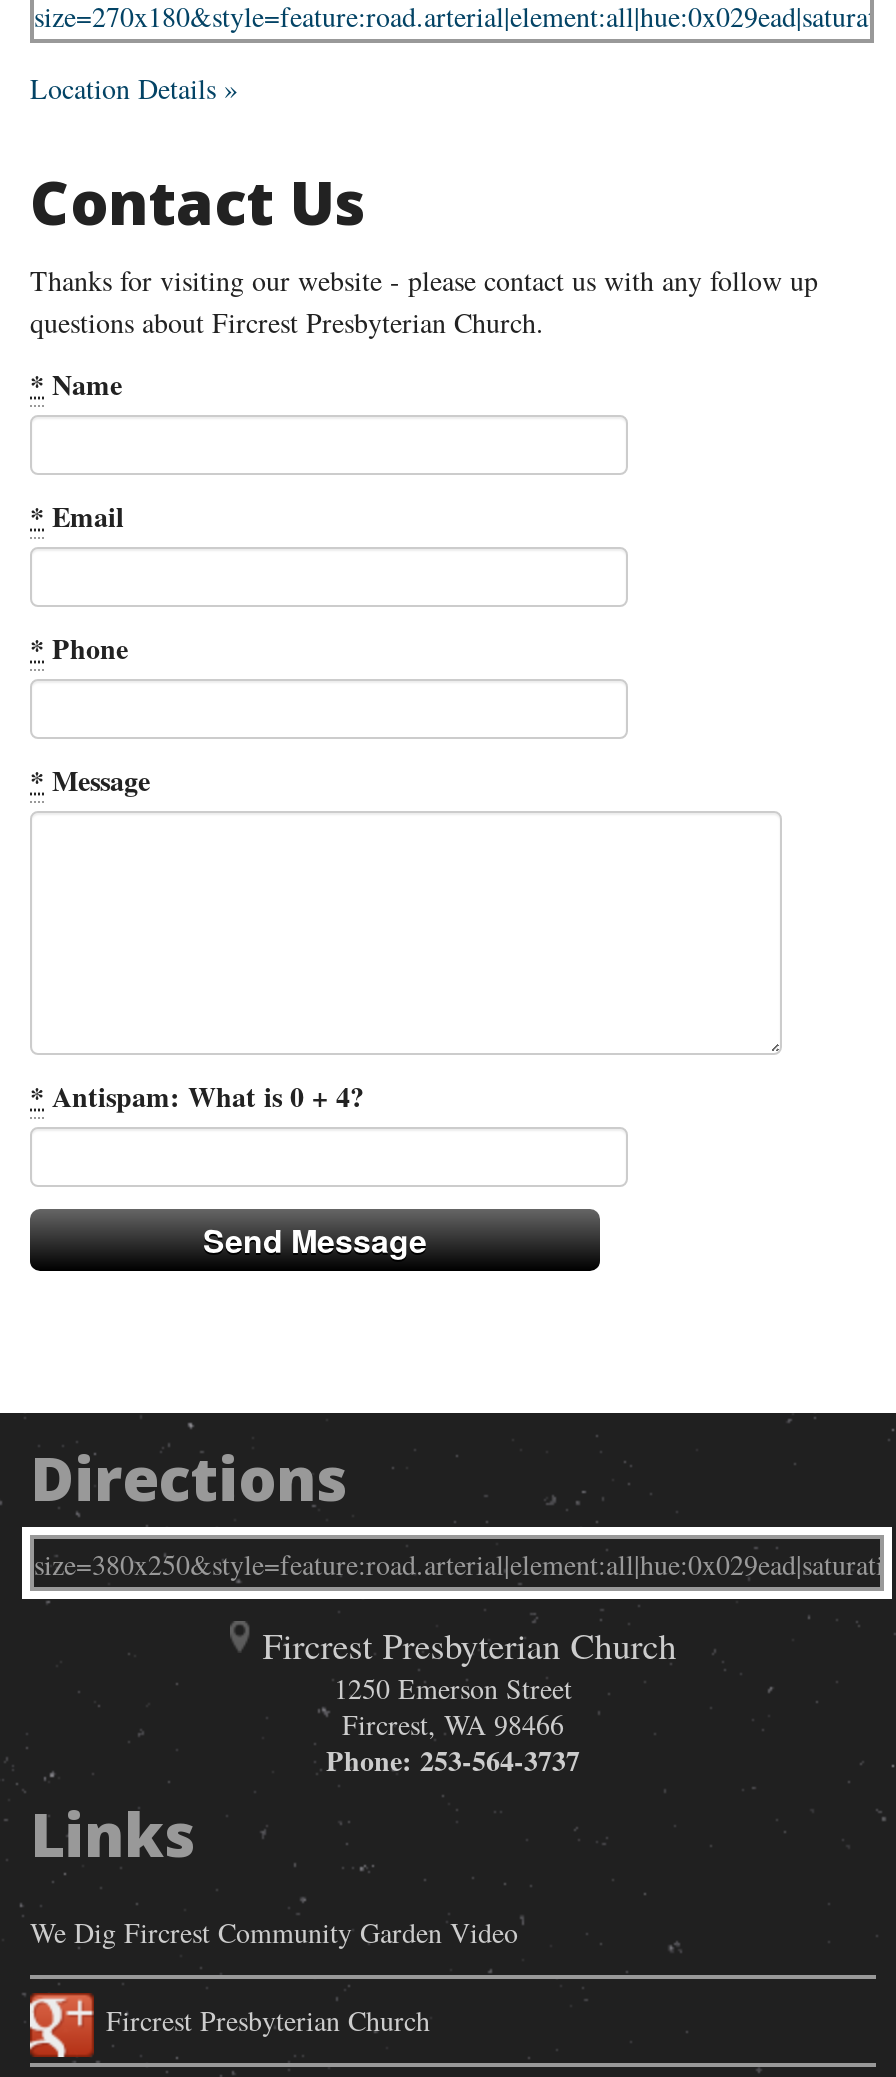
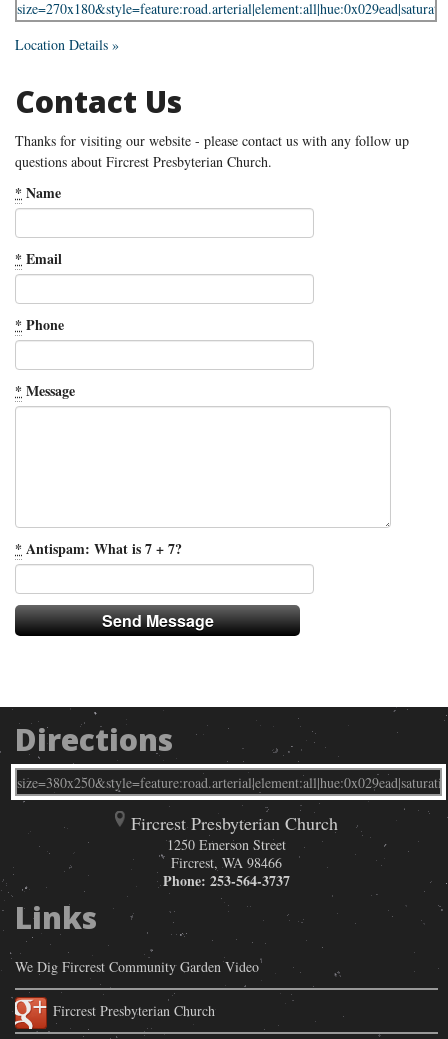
[30,1074,364,1116] * Antispam: What is 0 + 4? -> [15,537,182,558] * Antispam: What is 7 + 7?

